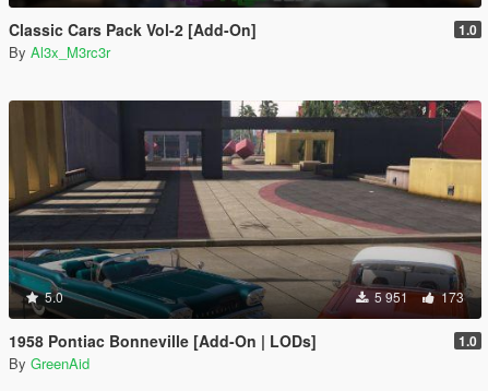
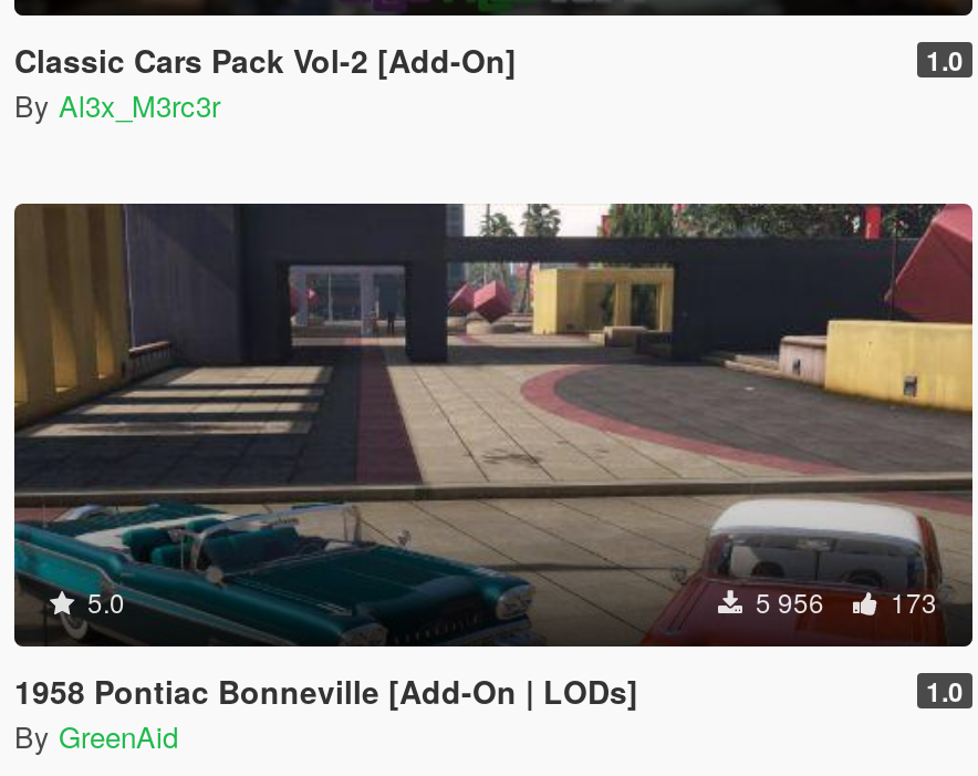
[371,287,464,306] 5 951 173 -> [749,582,937,620] 5 956 173

